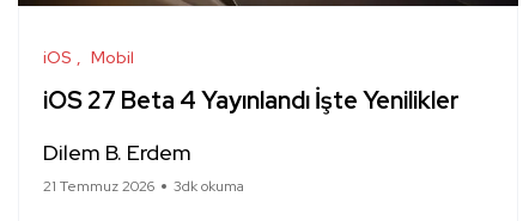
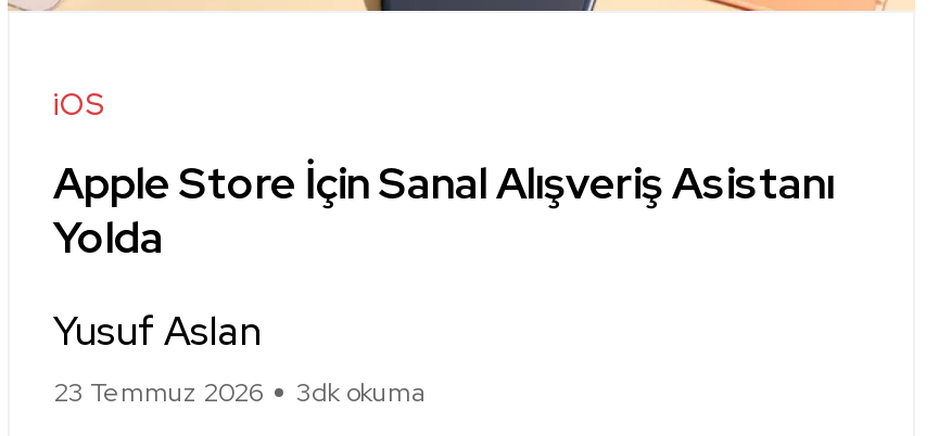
[43,46,460,195] Mobil | iOS 27 Beta 4 Yayınlandı İşte Yenilikler | Dilem B. Erdem | 21 Temmuz 2026 -> [53,155,835,409] Apple Store İçin Sanal Alışveriş Asistanı | Yolda | Yusuf Aslan | 23 Temmuz 2026

